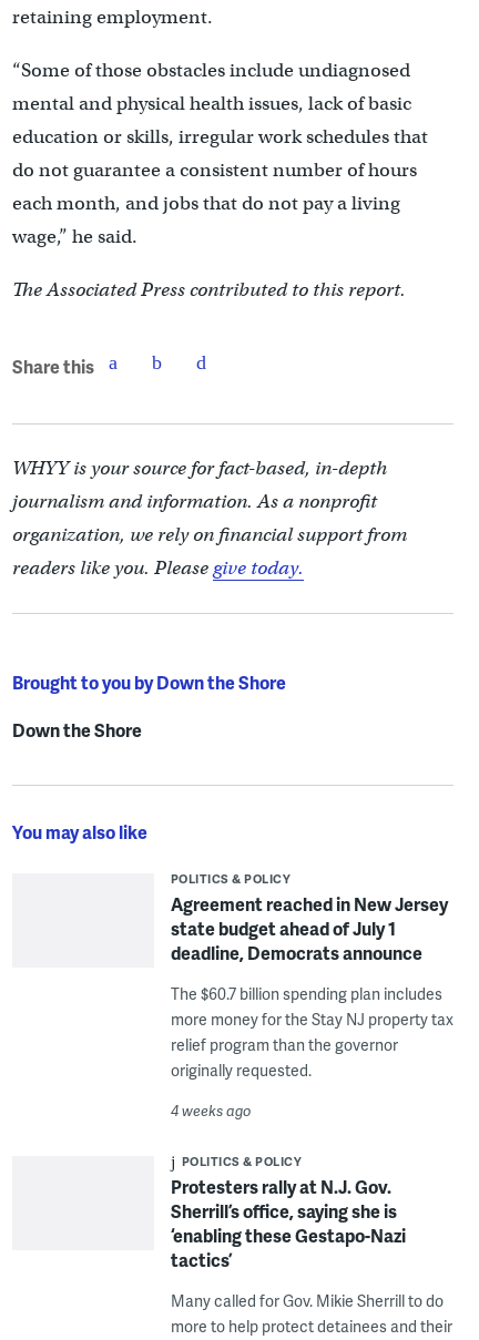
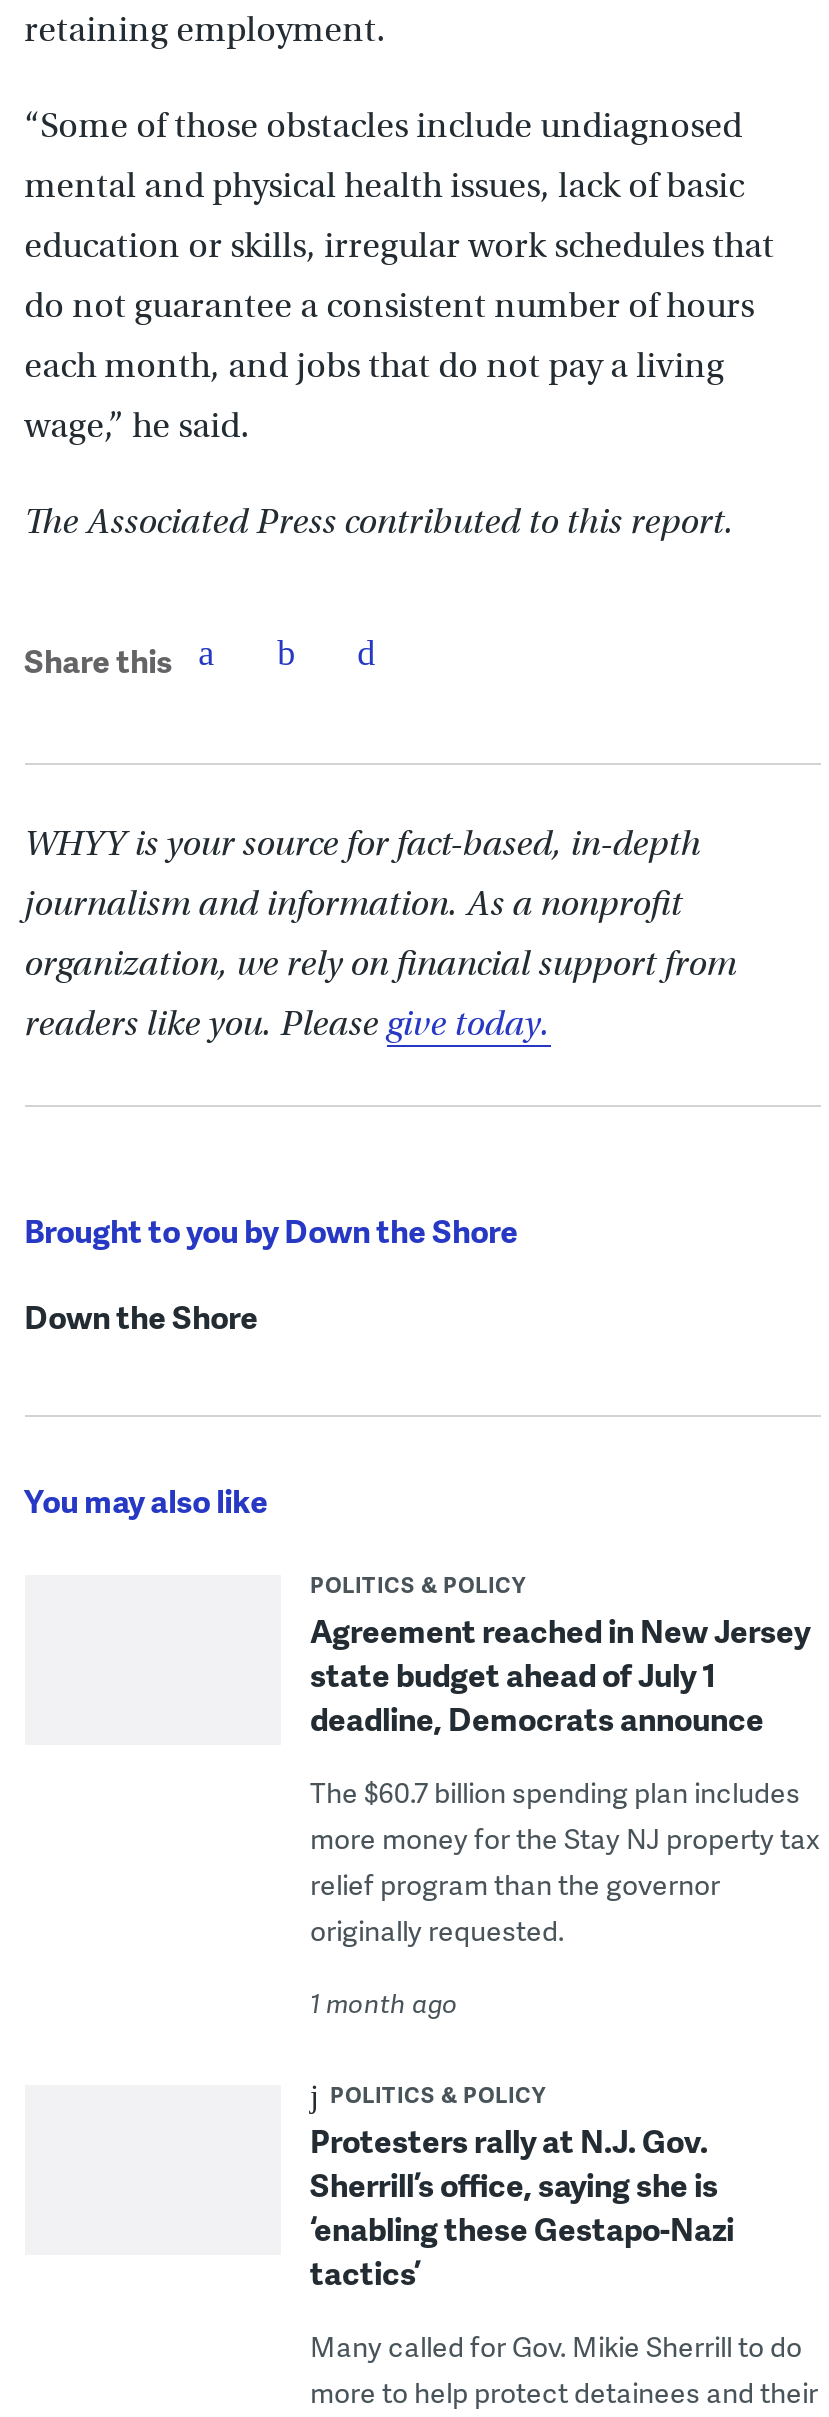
[170,1101,251,1121] 4 weeks ago -> [310,1986,458,2022] 1 month ago

